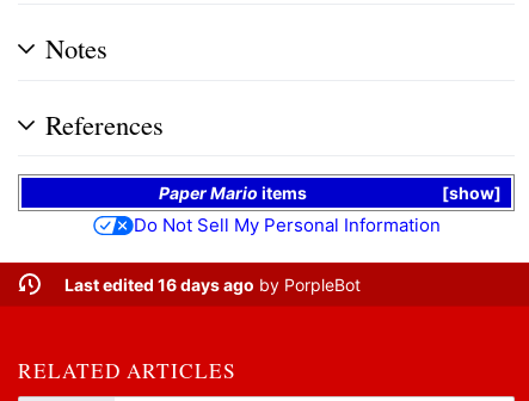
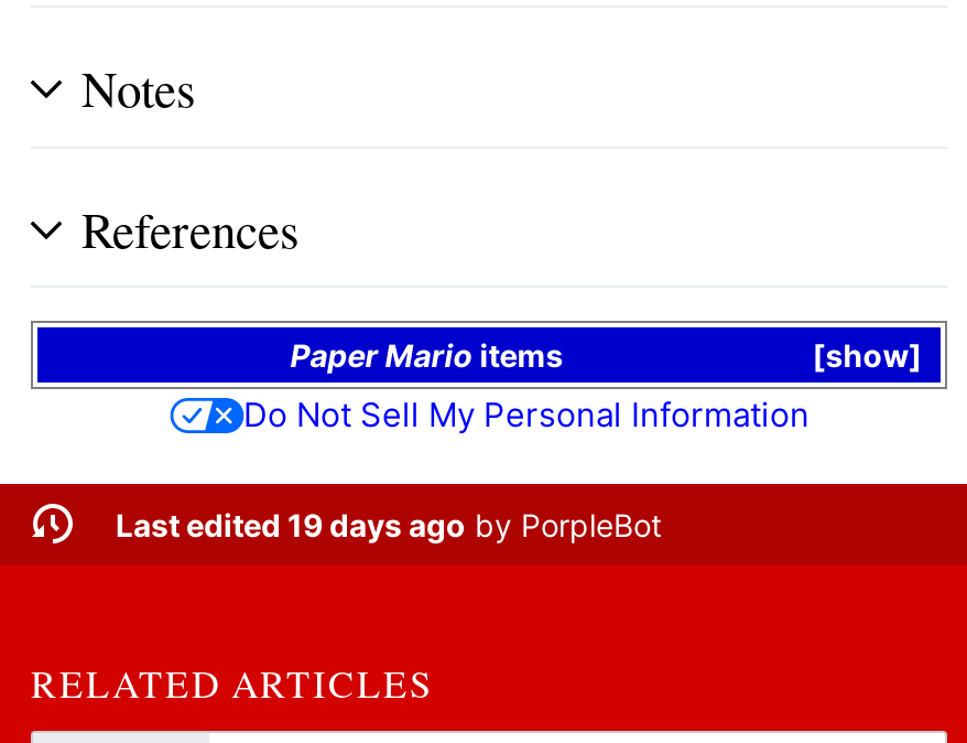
[64,274,360,295] Last edited 16 days ago by PorpleBot -> [116,506,662,543] Last edited 19 days ago by PorpleBot

